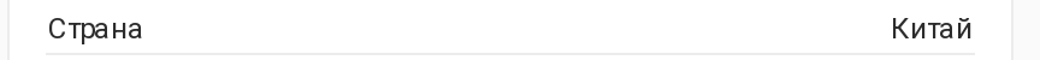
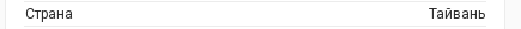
[891,12,973,46] Китай -> [429,6,485,22] Тайвань

